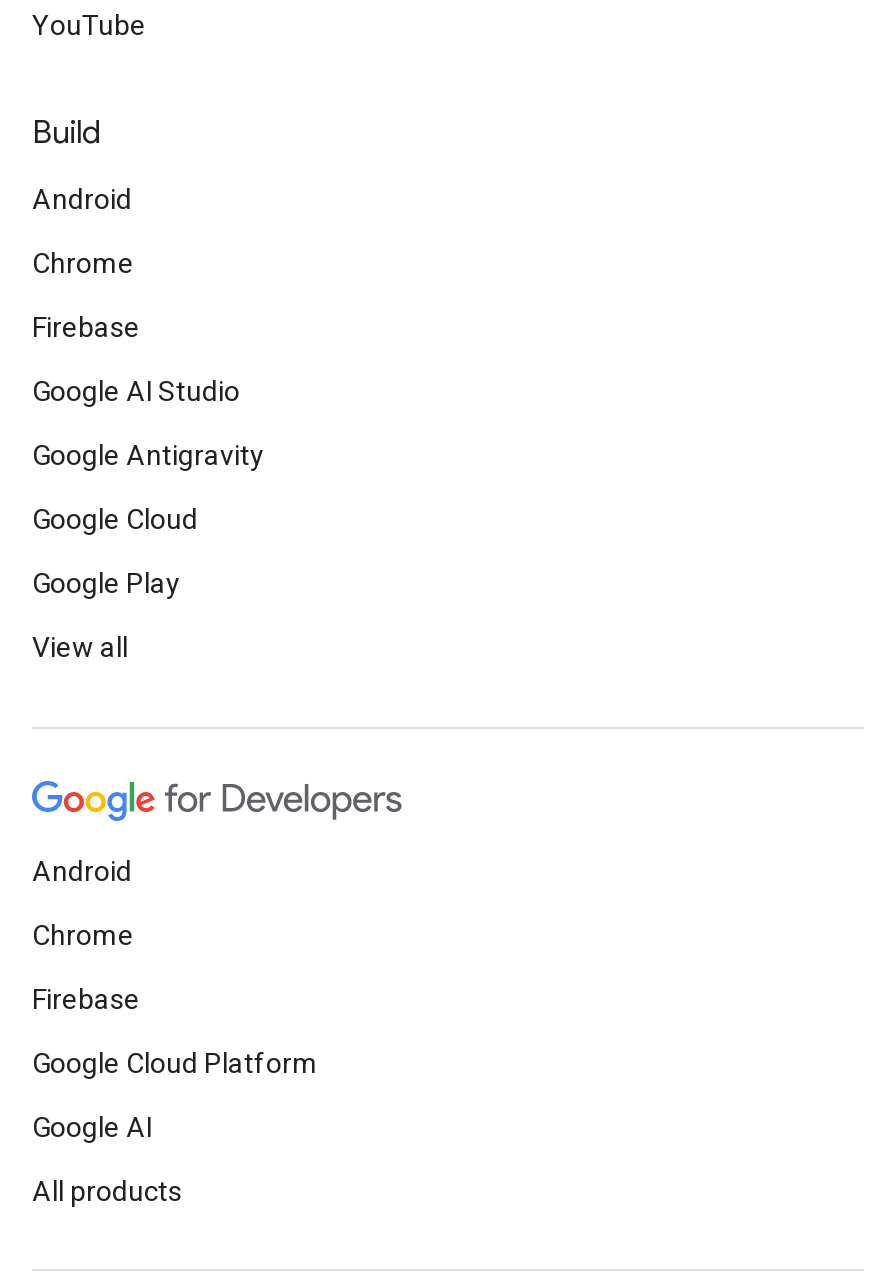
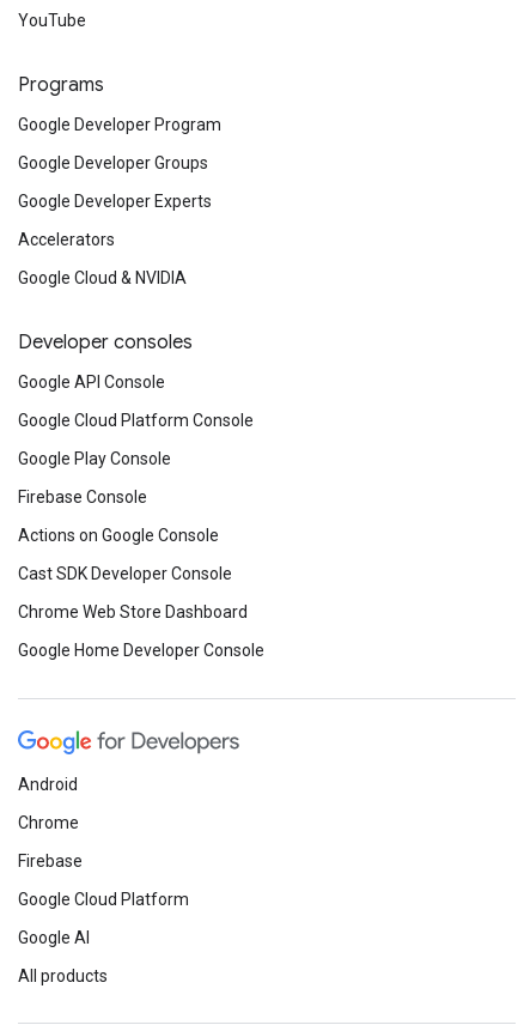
[32,113,264,663] Build | Android | Chrome | Firebase | Google AI Studio | Google Antigravity | Google Cloud | Google Play | View all -> [18,73,264,660] Programs | Google Developer Program | Google Developer Groups | Google Developer Experts | Accelerators | Google Cloud & NVIDIA | Developer consoles | Google API Console | Google Cloud Platform Console | Google Play Console | Firebase Console | Actions on Google Console | Cast SDK Developer Console | Chrome Web Store Dashboard | Google Home Developer Console

